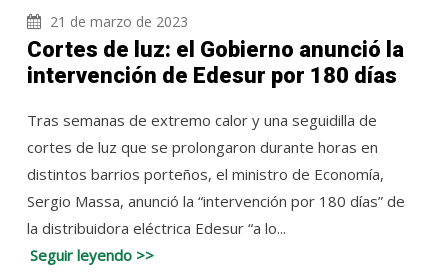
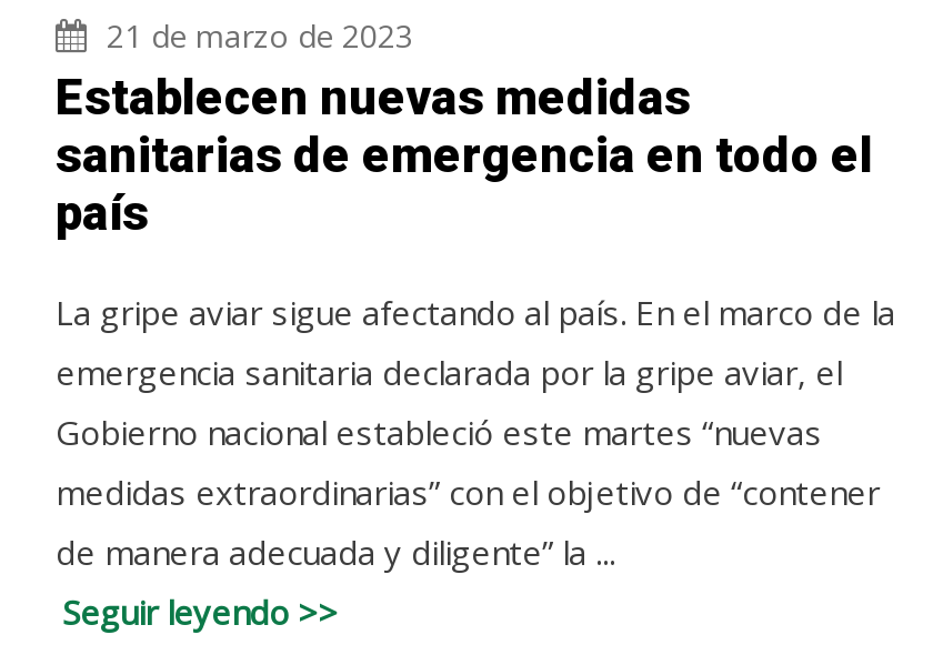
[27,37,404,88] Cortes de luz: el Gobierno anunció la | intervención de Edesur por 180 días -> [56,71,873,242] Establecen nuevas medidas | sanitarias de emergencia en todo el | país
[27,110,405,238] Tras semanas de extremo calor y una seguidilla de | cortes de luz que se prolongaron durante horas en | distintos barrios porteños, el ministro de Economía, | Sergio Massa, anunció la “intervención por 180 días” de | la distribuidora eléctrica Edesur “a lo... -> [56,290,895,575] La gripe aviar sigue afectando al país. En el marco de la | emergencia sanitaria declarada por la gripe aviar, el | Gobierno nacional estableció este martes “nuevas | medidas extraordinarias” con el objetivo de “contener | de manera adecuada y diligente” la ...

